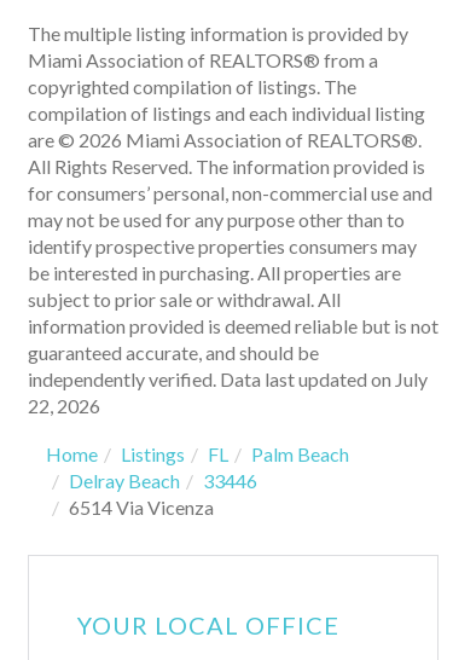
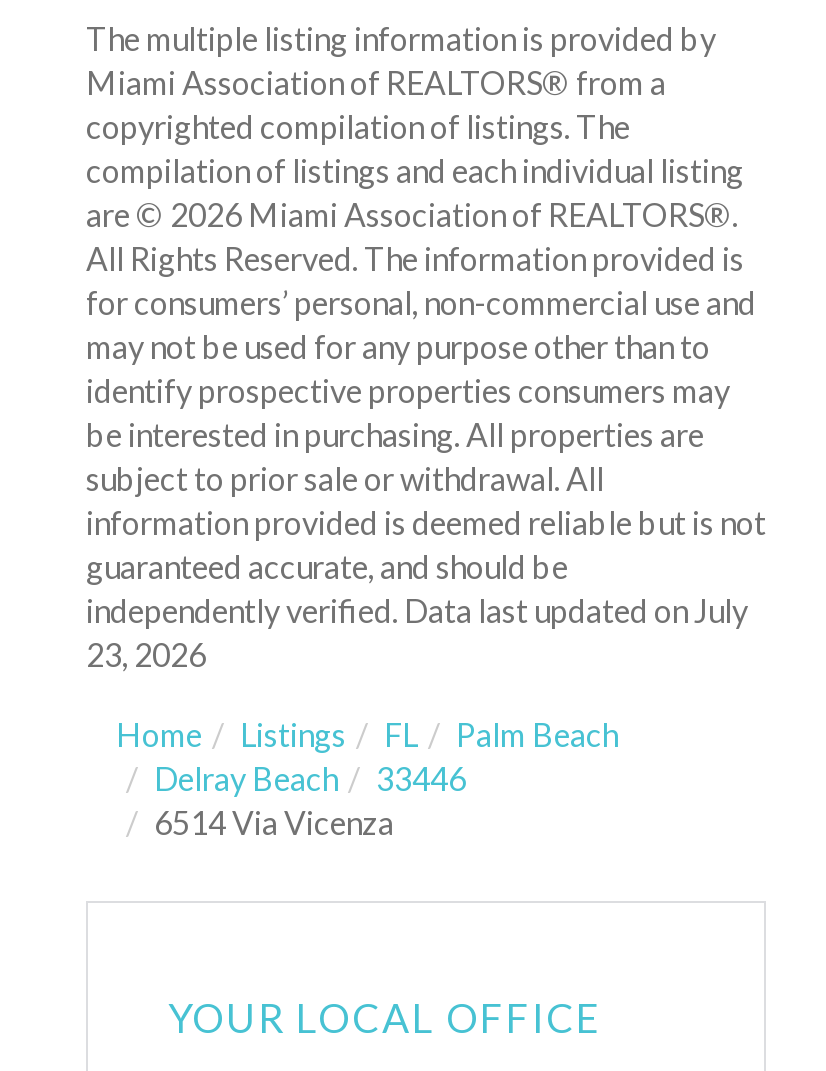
[28,394,100,417] 22, 2026 -> [86,635,206,673] 23, 2026

